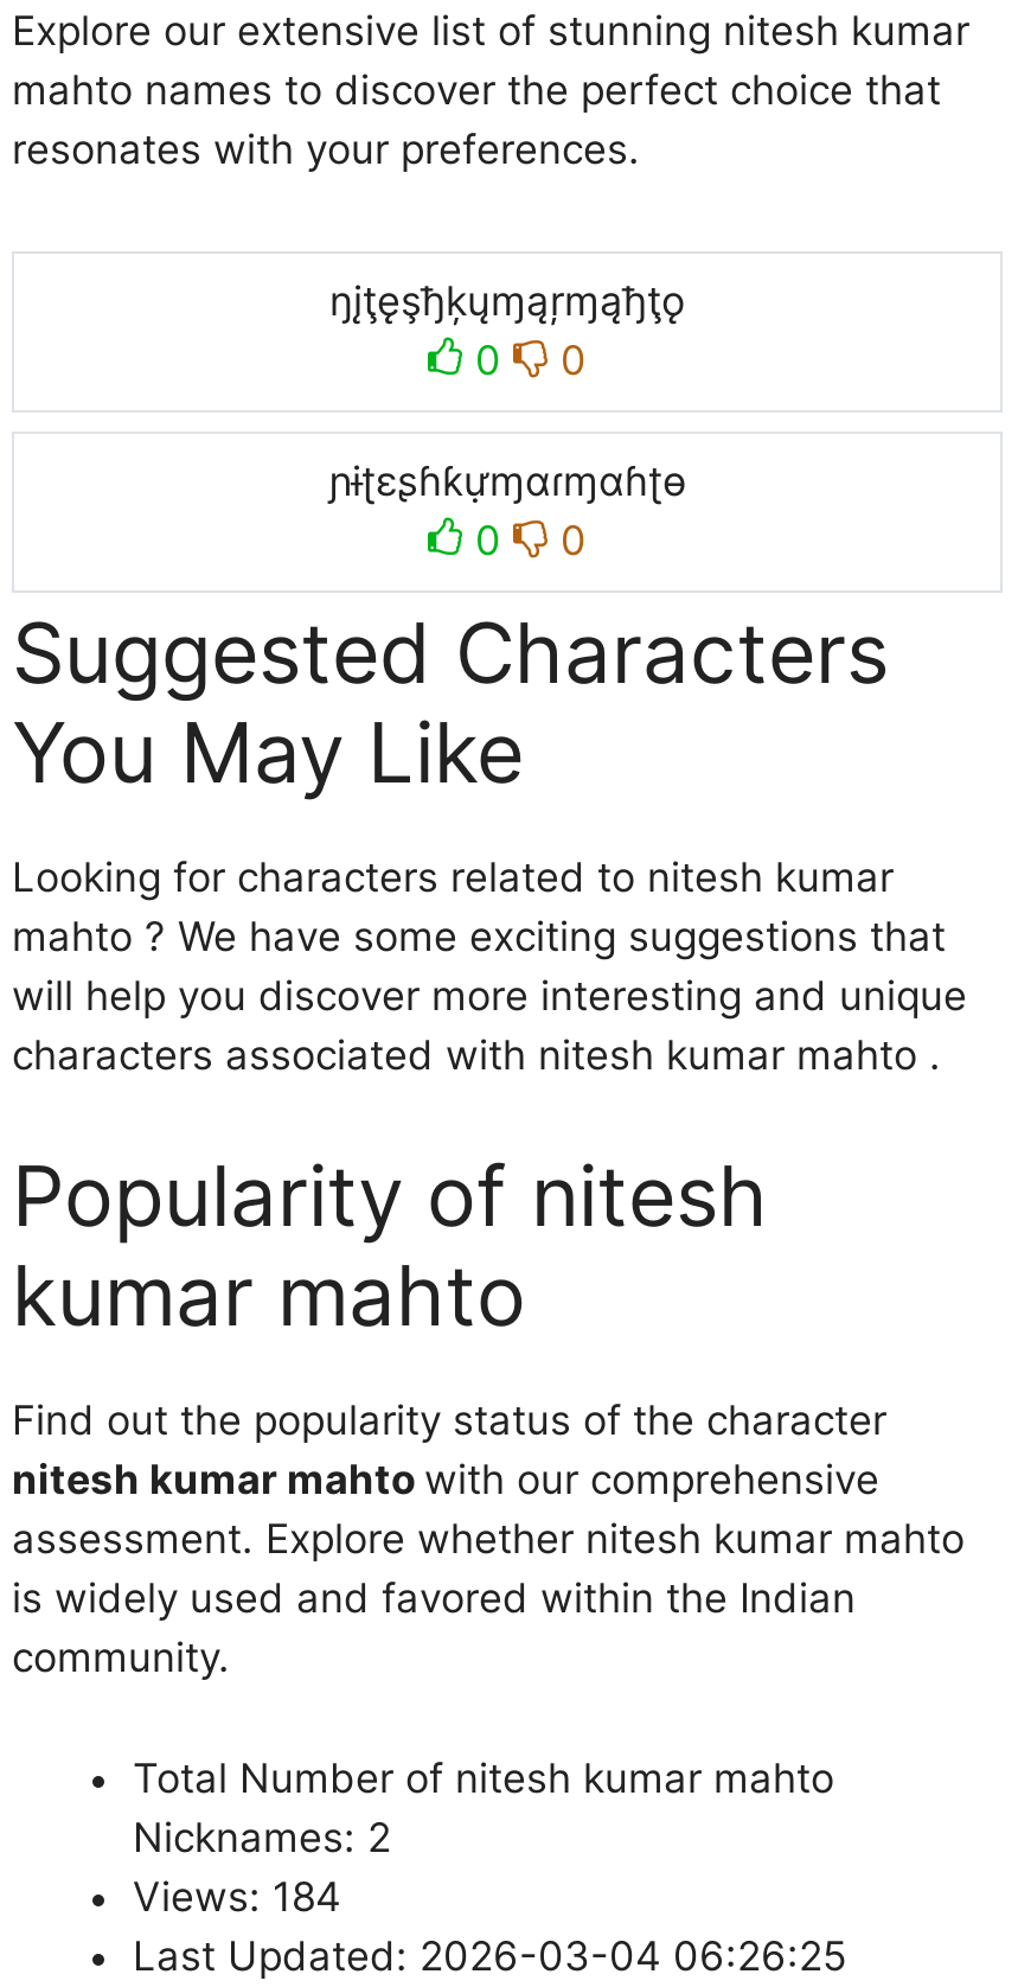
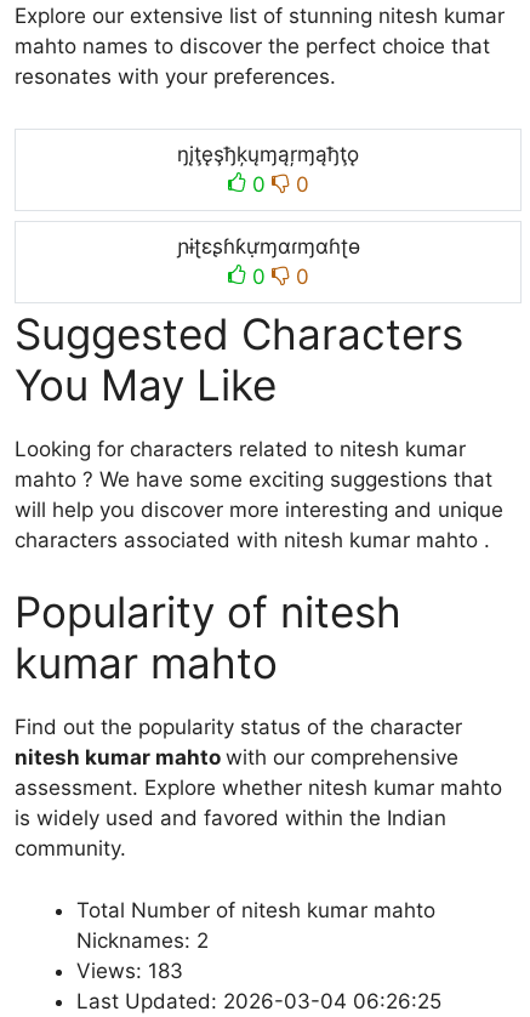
[133,1872,341,1919] Views: 184 -> [76,958,183,982] Views: 183

